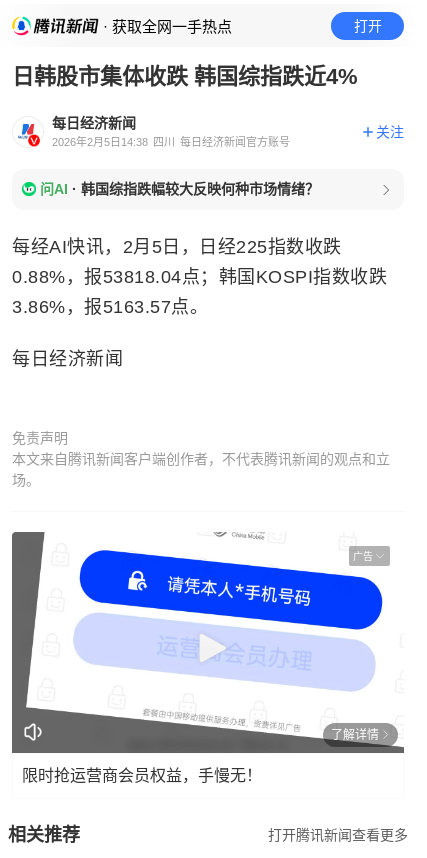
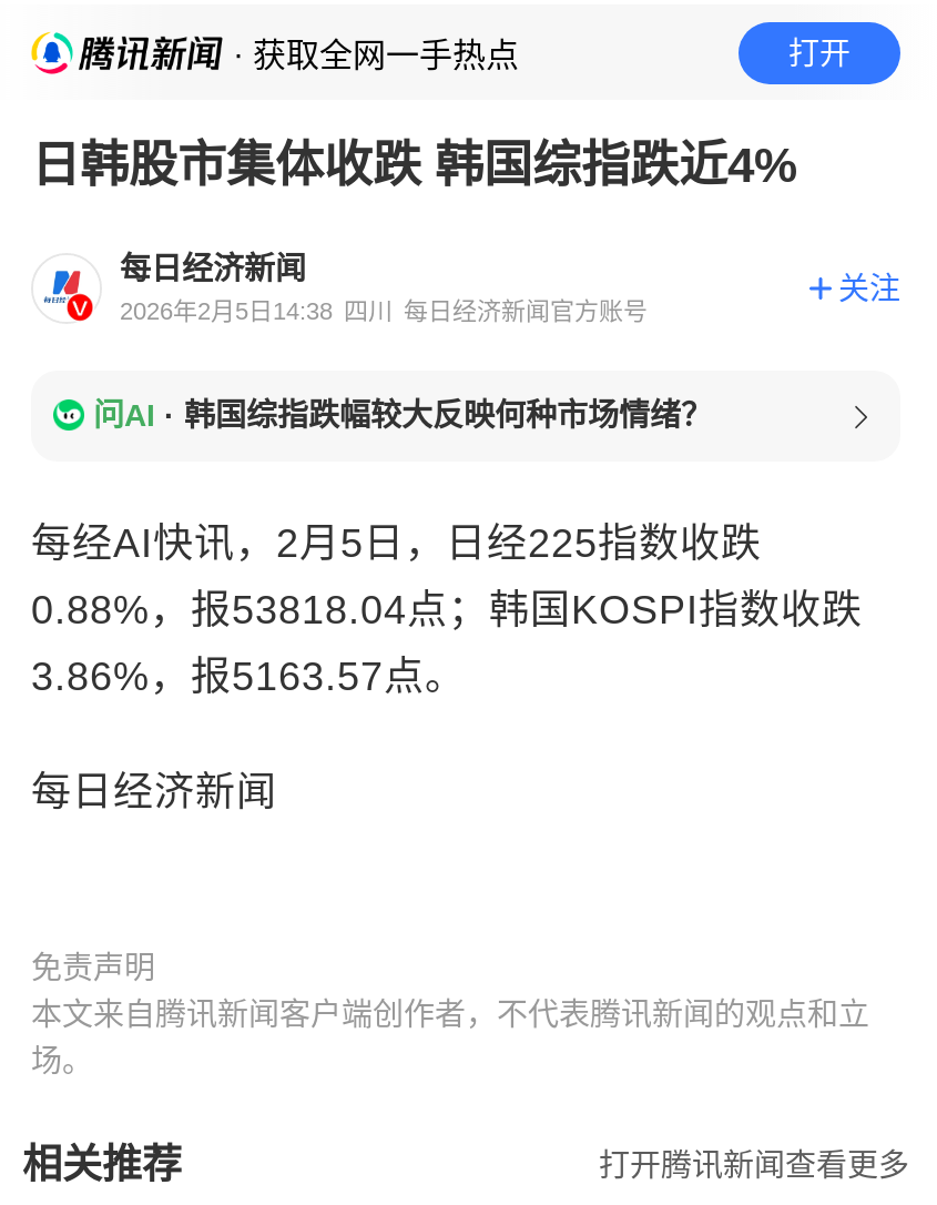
[11,531,405,754] [image] | 广告 -> none
[22,727,379,783] 了解详情 | 限时抢运营商会员权益，手慢无！ -> none

